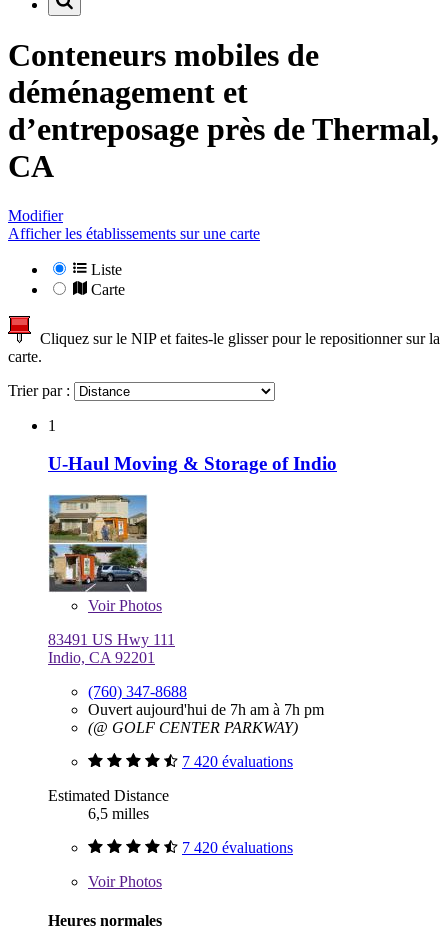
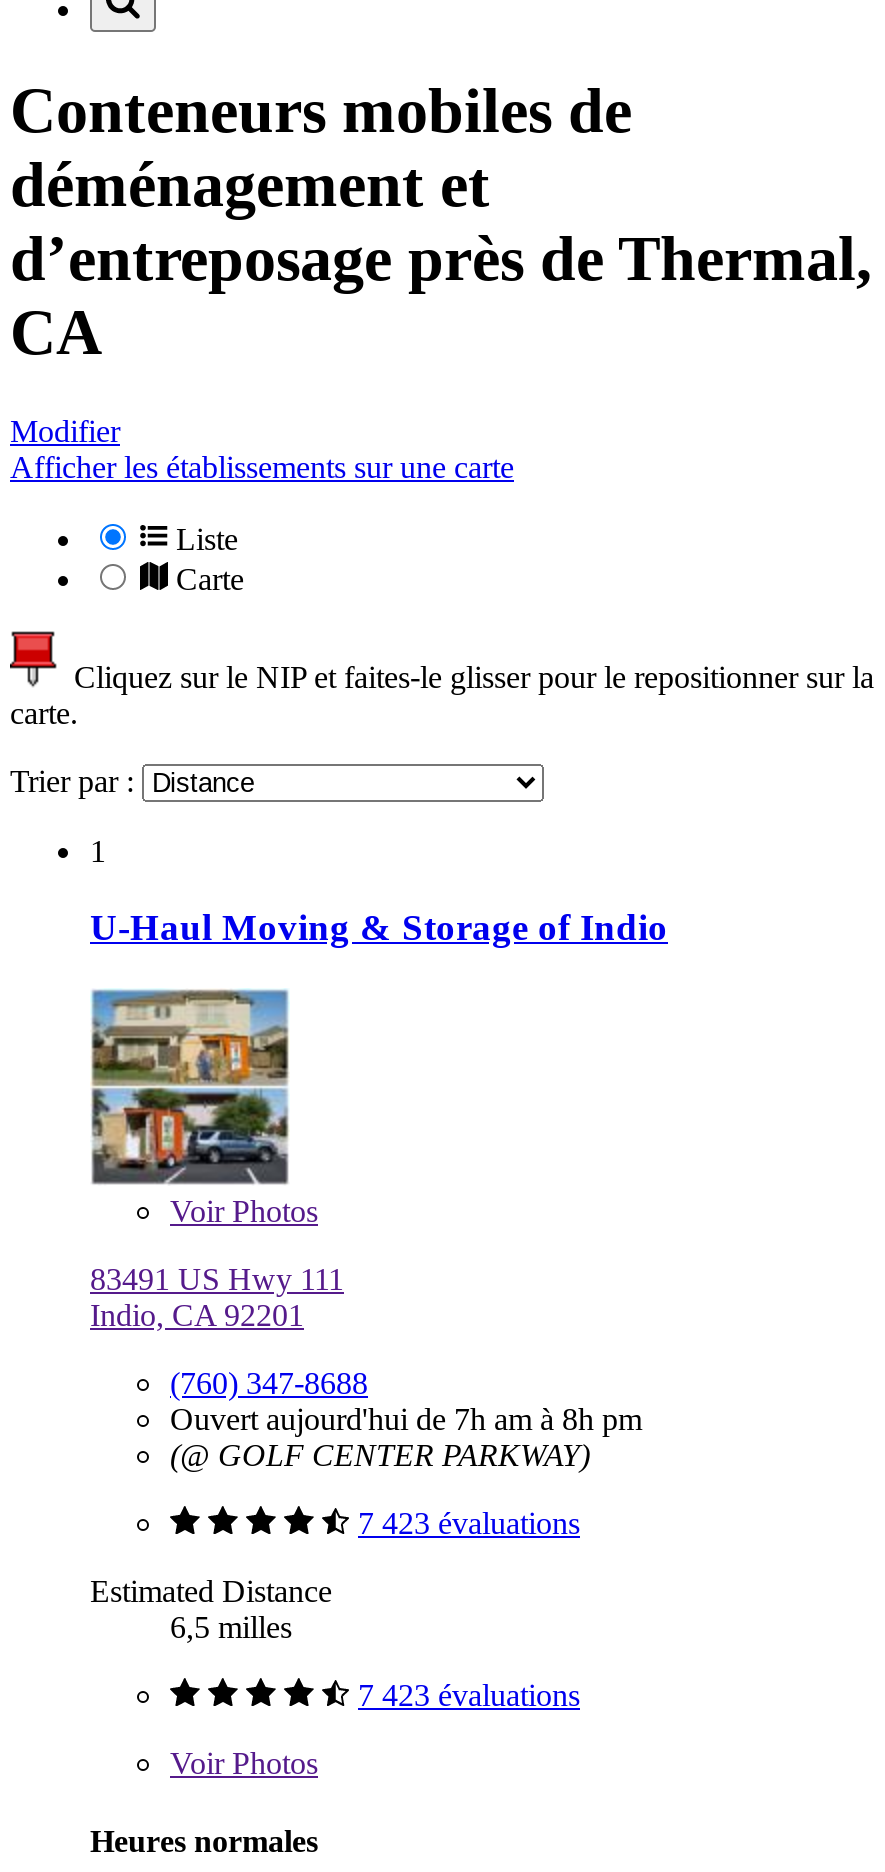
[88,701,324,718] Ouvert aujourd'hui de 7h am à 7h pm -> [170,1402,642,1436] Ouvert aujourd'hui de 7h am à 8h pm
[182,753,293,770] 7 420 évaluations -> [358,1506,580,1540] 7 423 évaluations
[182,839,293,856] 7 420 évaluations -> [358,1678,580,1712] 7 423 évaluations

